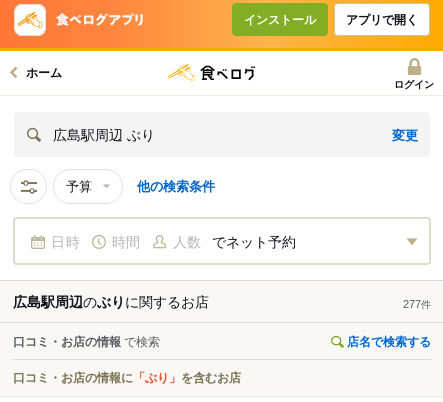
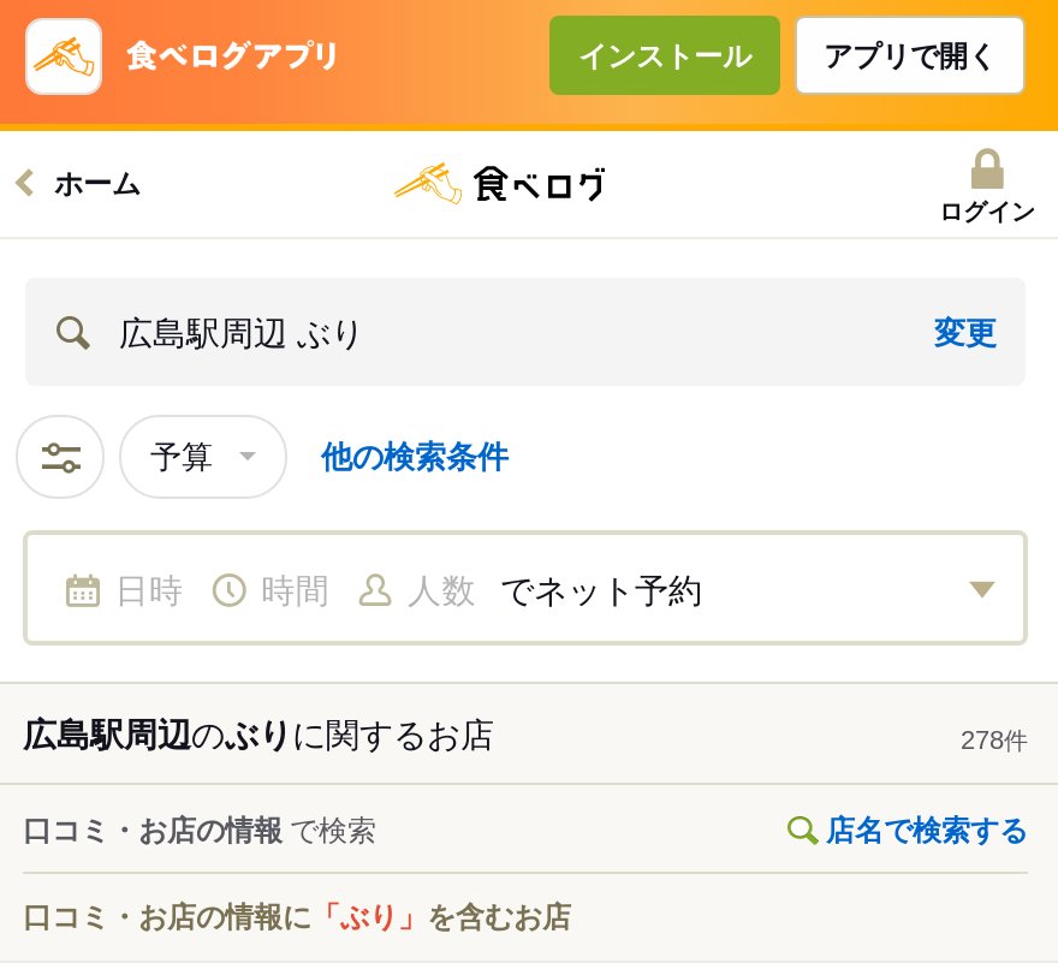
[403,298,431,310] 277件 -> [961,726,1028,755] 278件

